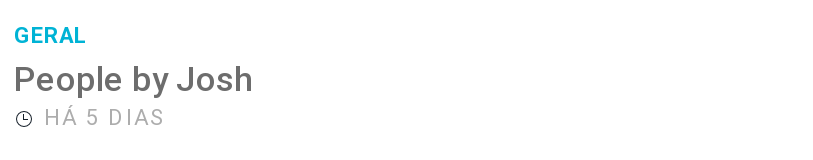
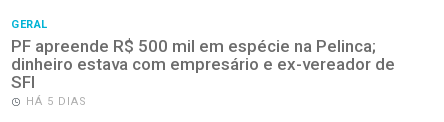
[14,58,252,98] People by Josh -> [11,35,395,91] PF apreende R$ 500 mil em espécie na Pelinca; | dinheiro estava com empresário e ex-vereador de | SFI

